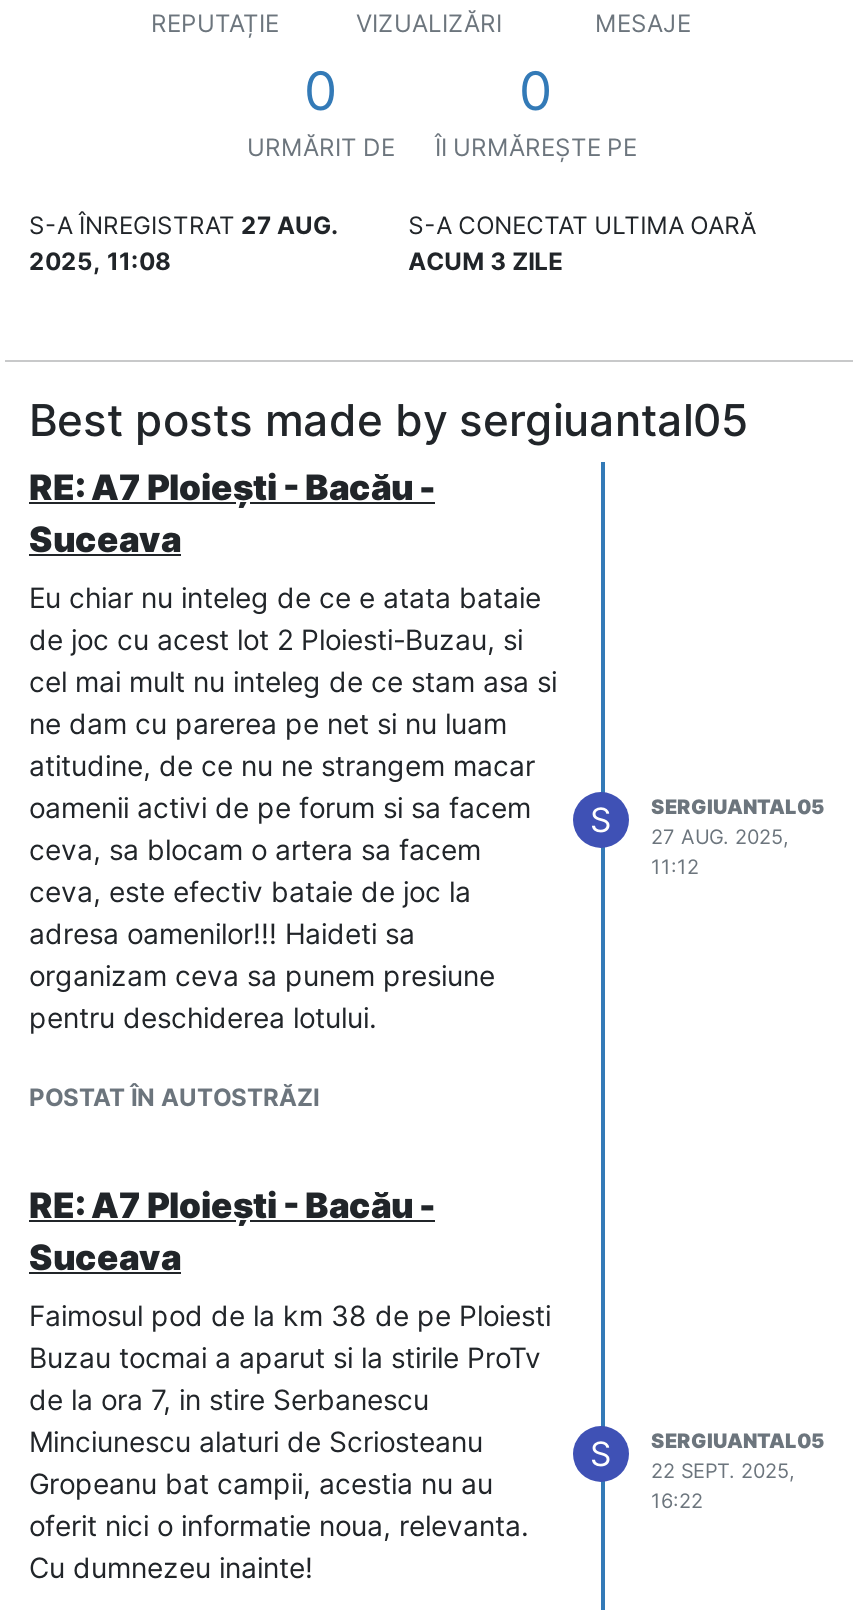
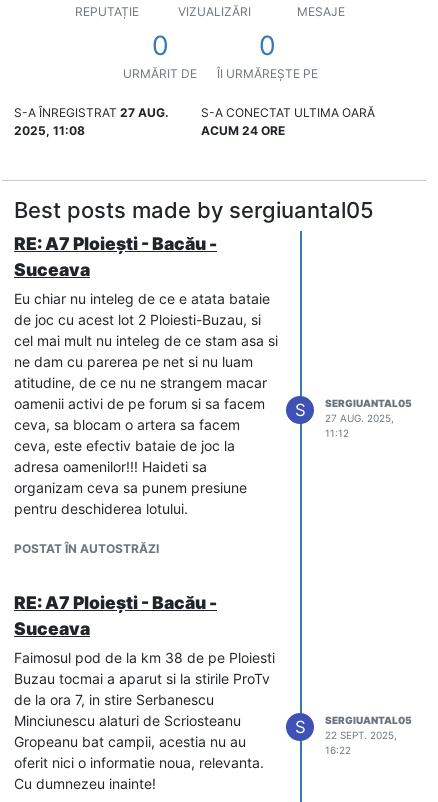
[408,246,562,276] ACUM 3 ZILE -> [201,123,285,138] ACUM 24 ORE

